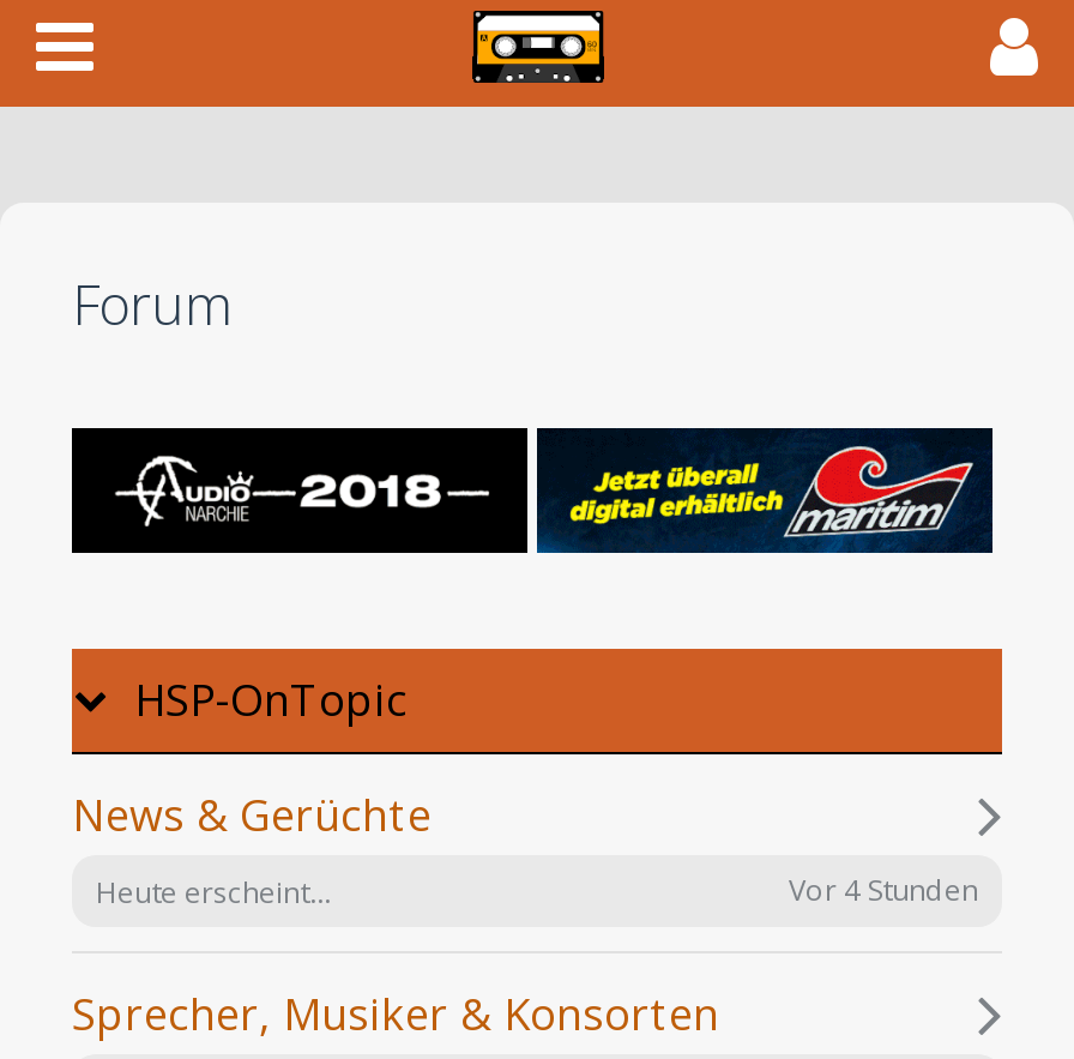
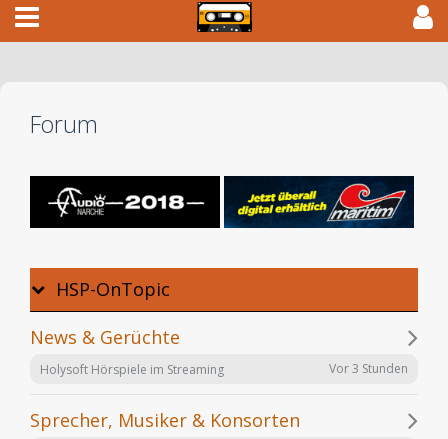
[96,870,978,912] Heute erscheint... | Vor 4 Stunden -> [40,360,408,378] Holysoft Hörspiele im Streaming | Vor 3 Stunden

